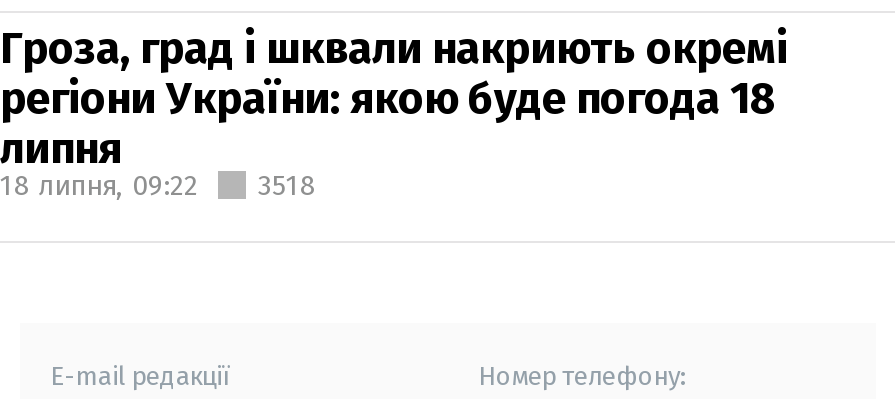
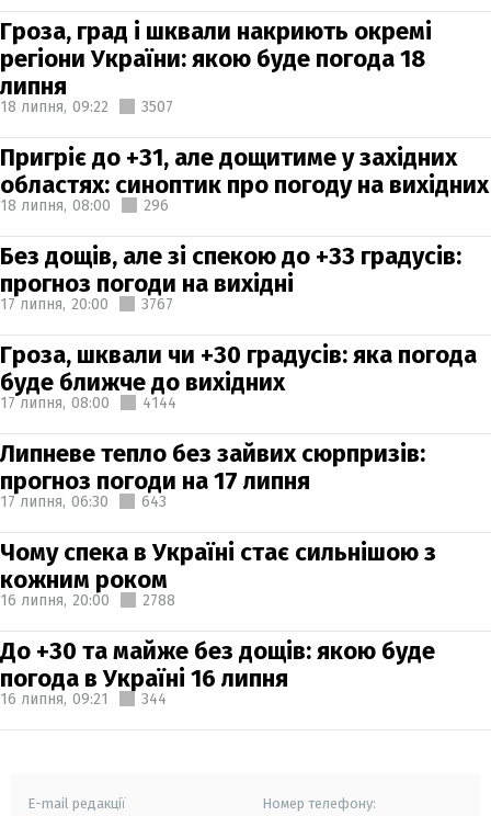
[258,168,316,202] 3518 -> [0,97,489,708] 3507 | Пригріє до +31, але дощитиме у західних | областях: синоптик про погоду на вихідних | 18 липня, 08:00 | 296 | Без дощів, але зі спекою до +33 градусів: | прогноз погоди на вихідні | 17 липня, 20:00 | 3767 | Гроза, шквали чи +30 градусів: яка погода | буде ближче до вихідних | 17 липня, 08:00 | 4144 | Липневе тепло без зайвих сюрпризів: | прогноз погоди на 17 липня | 17 липня, 06:30 | 643 | Чому спека в Україні стає сильнішою з | кожним роком | 16 липня, 20:00 | 2788 | До +30 та майже без дощів: якою буде | погода в Україні 16 липня | 16 липня, 09:21 | 344

